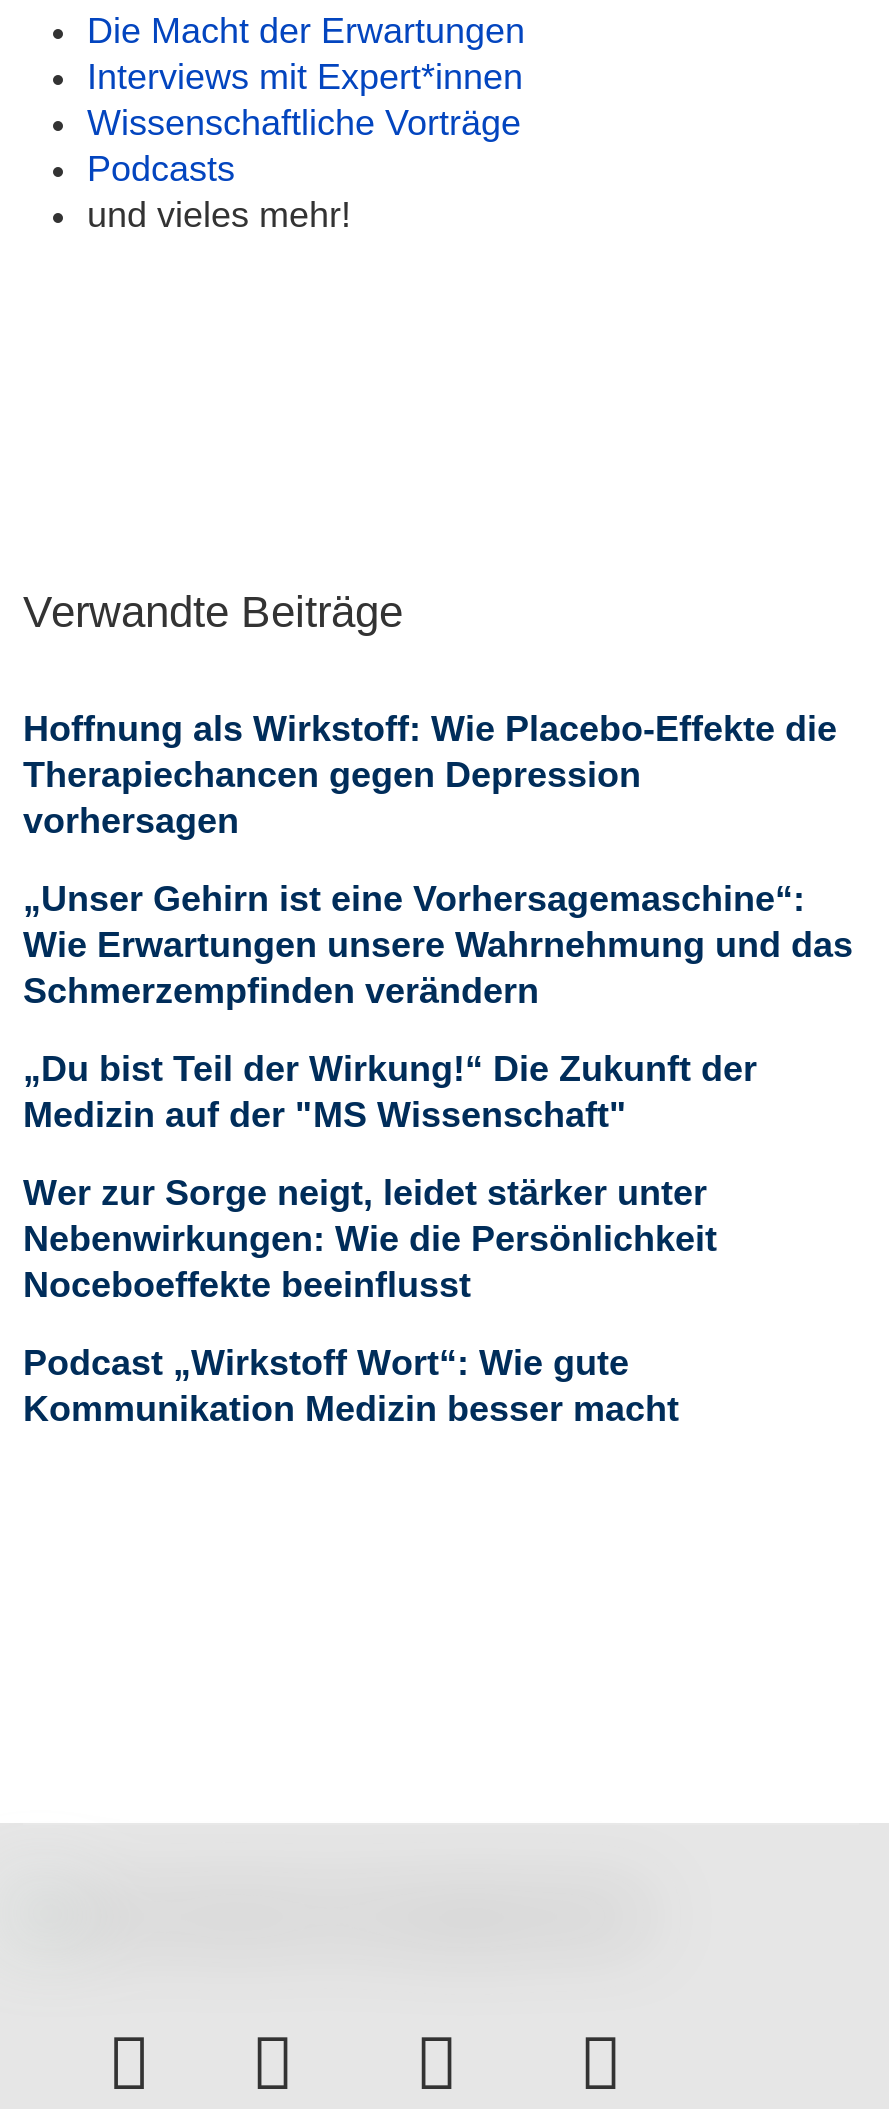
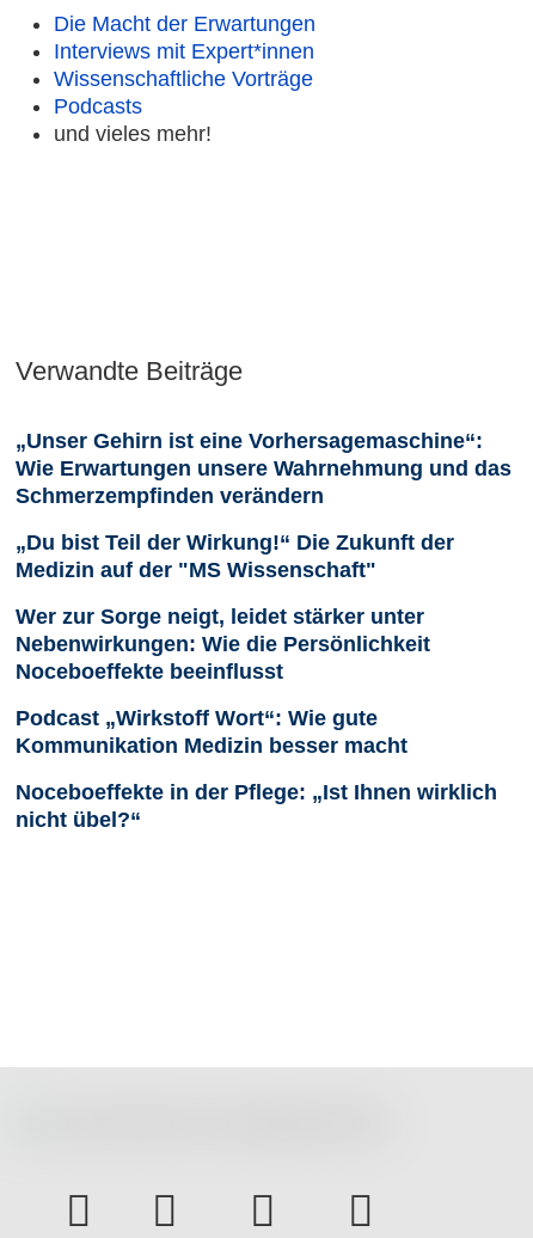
[23,709,837,841] Hoffnung als Wirkstoff: Wie Placebo-Effekte die | Therapiechancen gegen Depression | vorhersagen -> none
moved [23,879,853,1429] -> [16,429,511,758]: „Unser Gehirn ist eine Vorhersagemaschine“: | Wie Erwartungen unsere Wahrnehmung und das | Schmerzempfinden verändern | ... | Podcast „Wirkstoff Wort“: Wie gute | Kommunikation Medizin besser macht
none -> [16,780,497,832] Noceboeffekte in der Pflege: „Ist Ihnen wirklich | nicht übel?“

